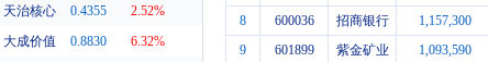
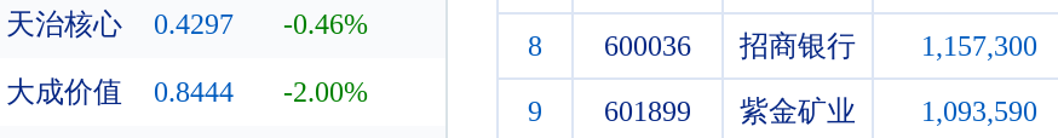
[70,3,106,18] 0.4355 -> [154,7,234,41] 0.4297
[131,3,165,18] 2.52% -> [283,7,368,41] -0.46%
[70,34,106,49] 0.8830 -> [154,75,234,109] 0.8444
[131,34,165,49] 6.32% -> [283,75,368,109] -2.00%

